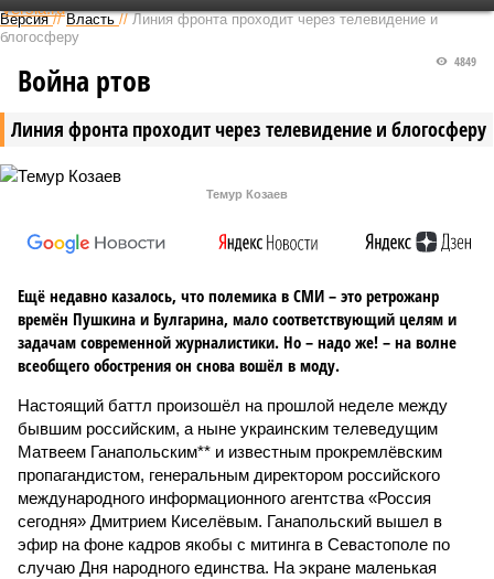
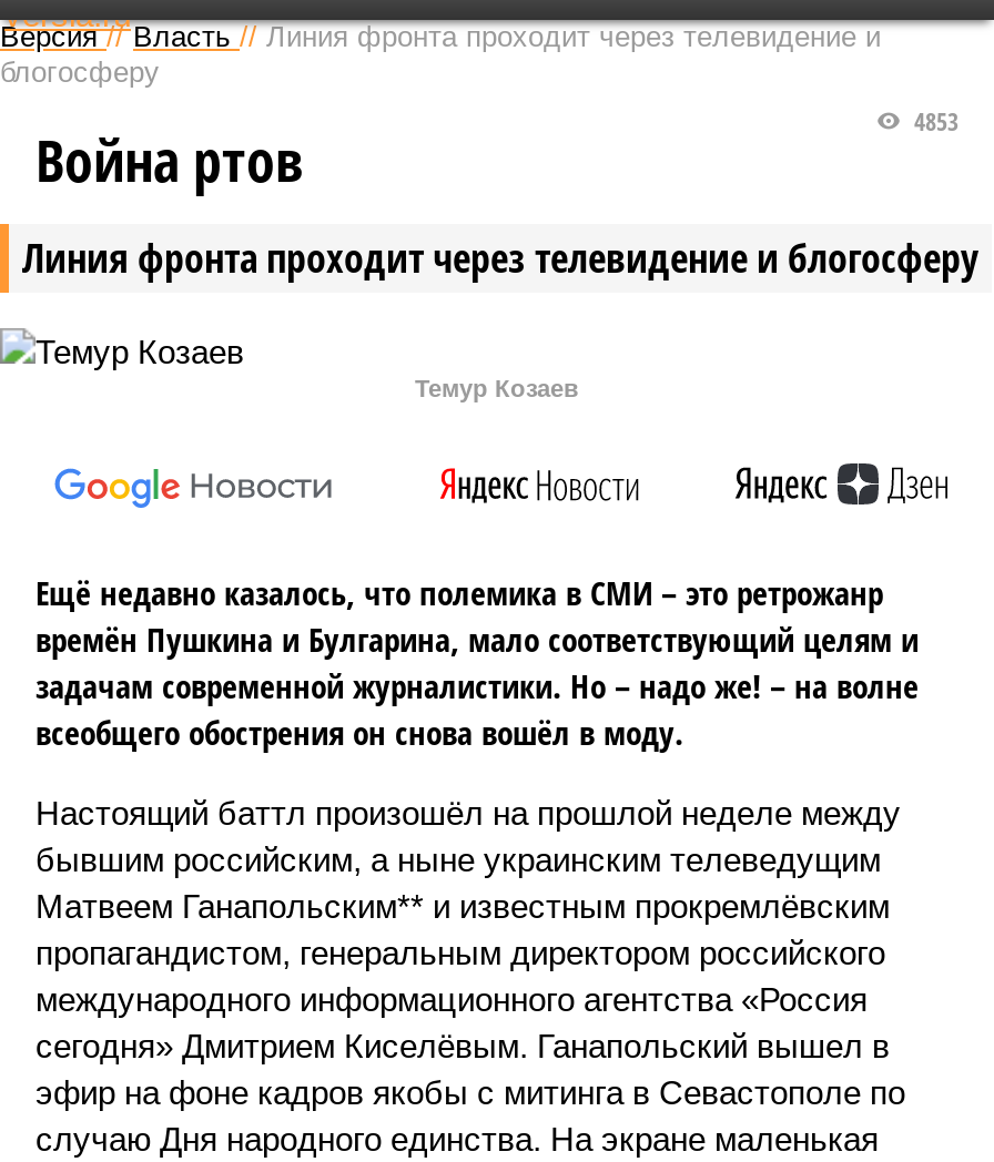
[451,53,476,69] 4849 -> [907,104,958,137] 4853

